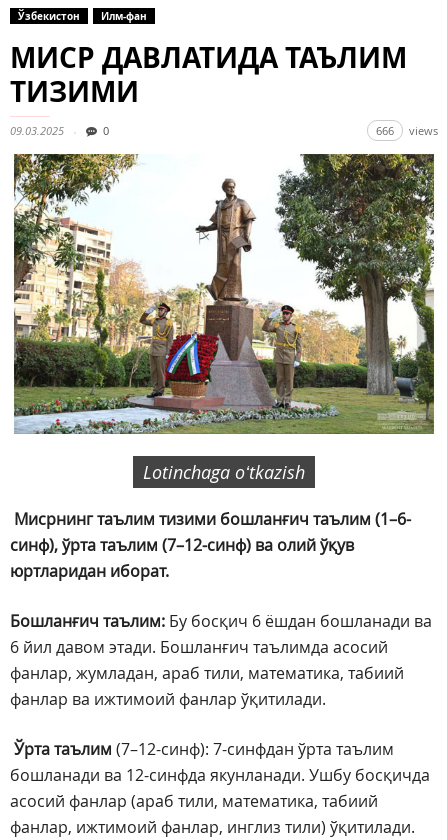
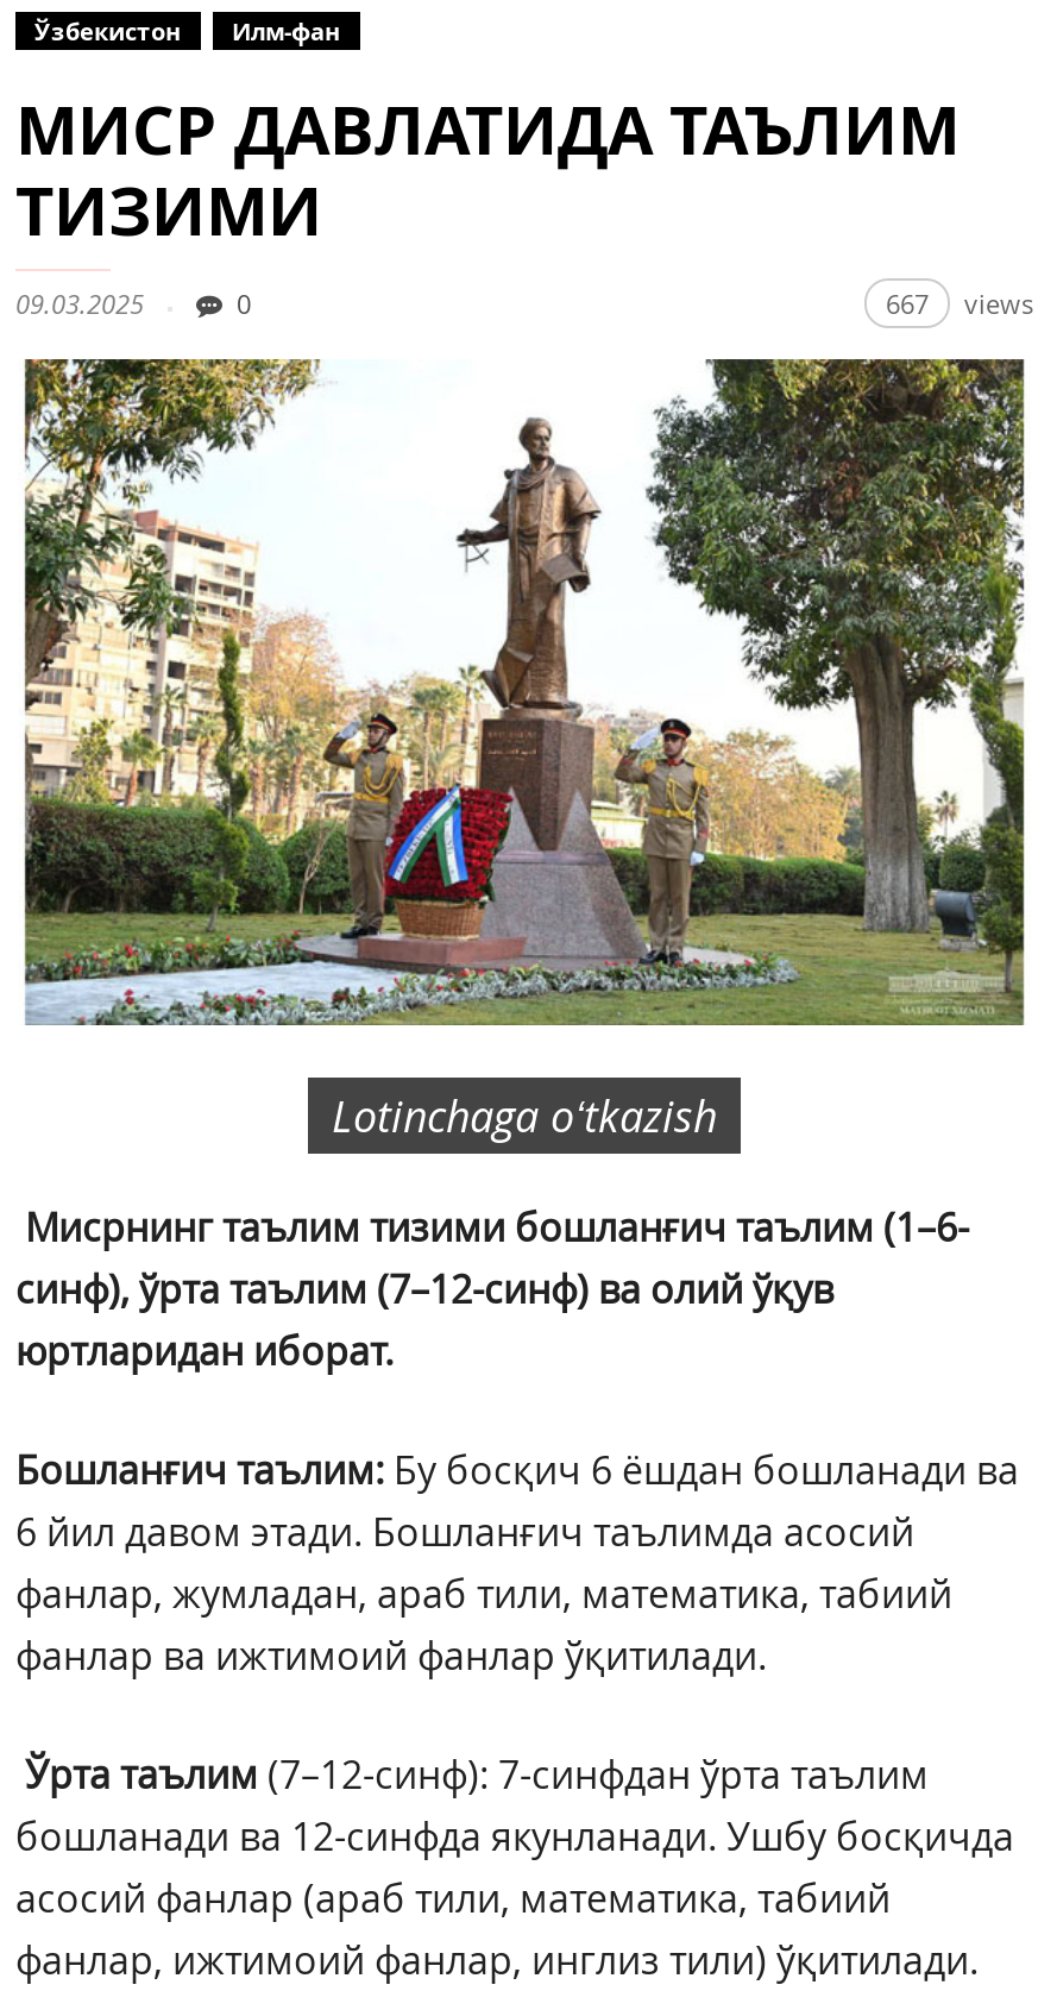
[376,123,438,138] 666 views -> [886,285,1033,321] 667 views

